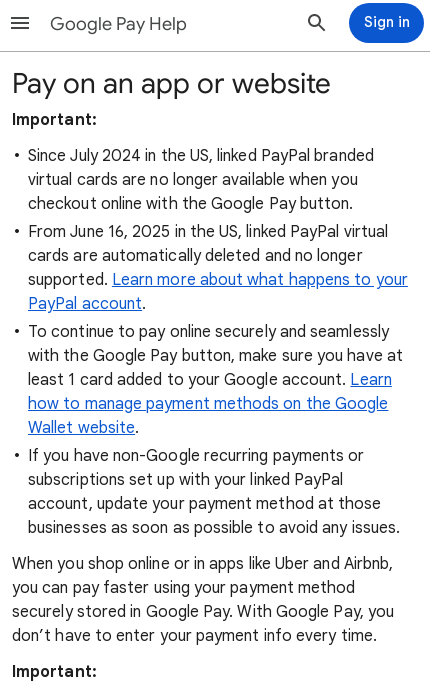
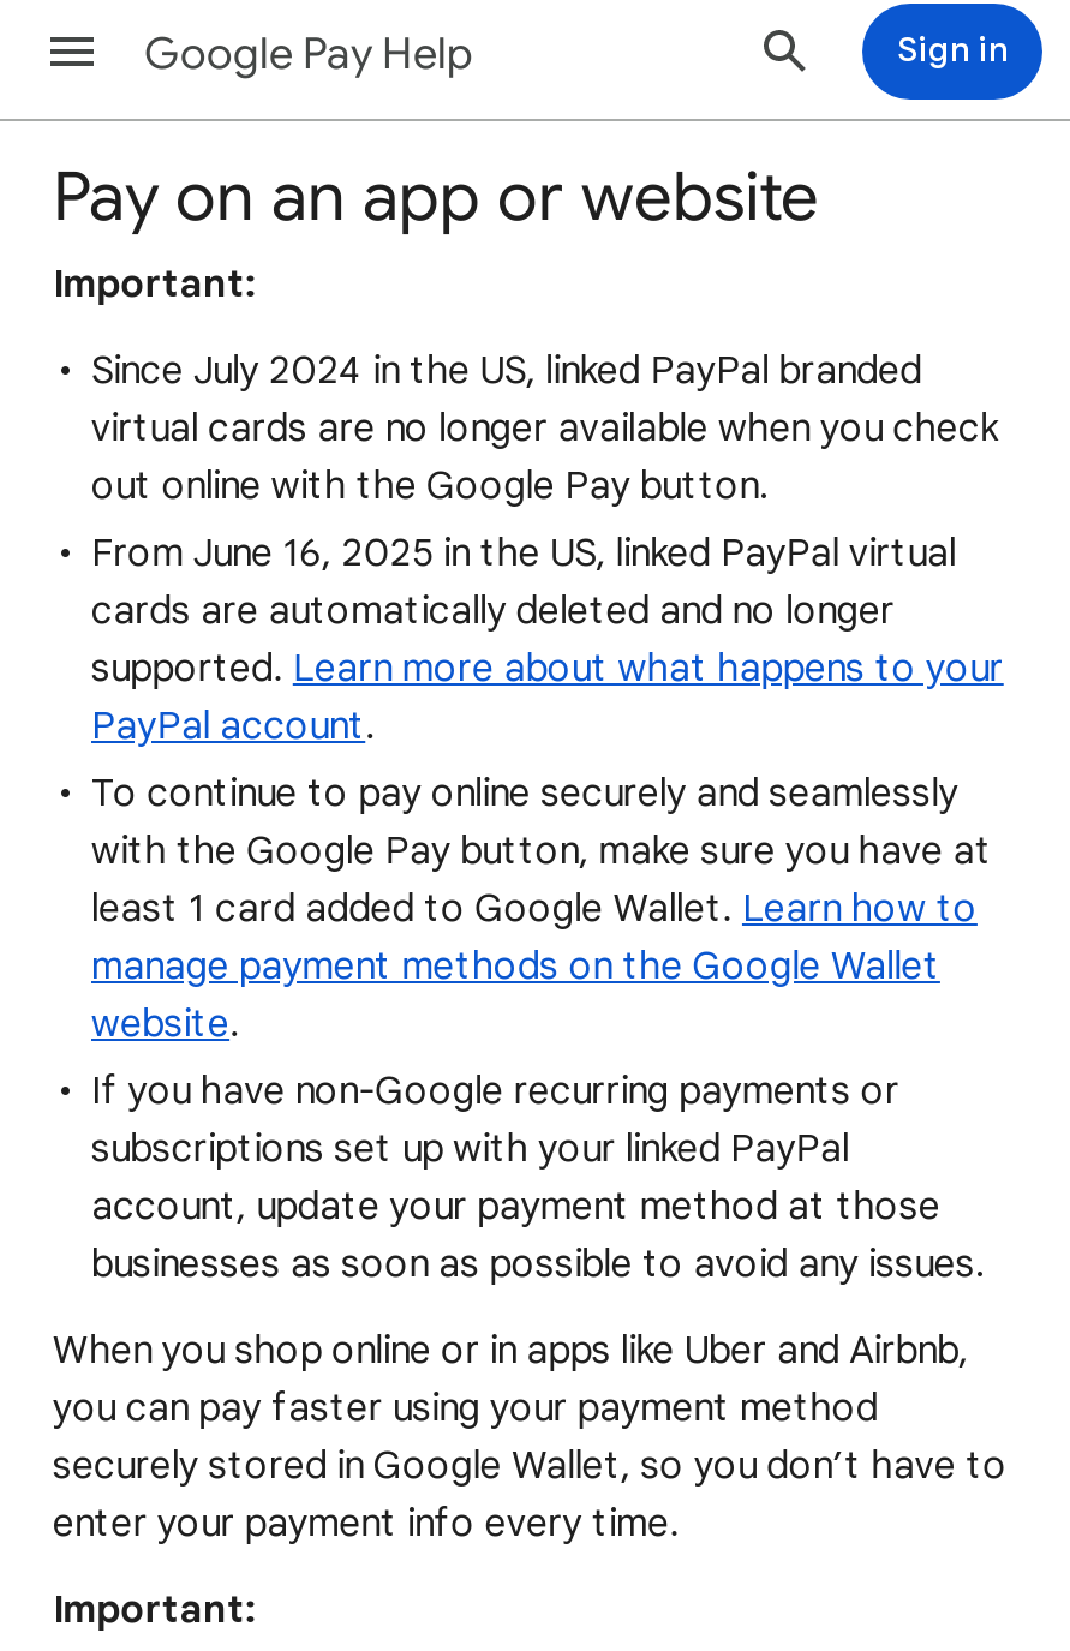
[28,370,392,438] least 1 card added to your Google account. Learn | how to manage payment methods on the Google | Wallet website. -> [91,885,977,1048] least 1 card added to Google Wallet. Learn how to | manage payment methods on the Google Wallet | website.
[12,602,394,646] securely stored in Google Pay. With Google Pay, you | don’t have to enter your payment info every time. -> [53,1442,1007,1548] securely stored in Google Wallet, so you don’t have to | enter your payment info every time.

